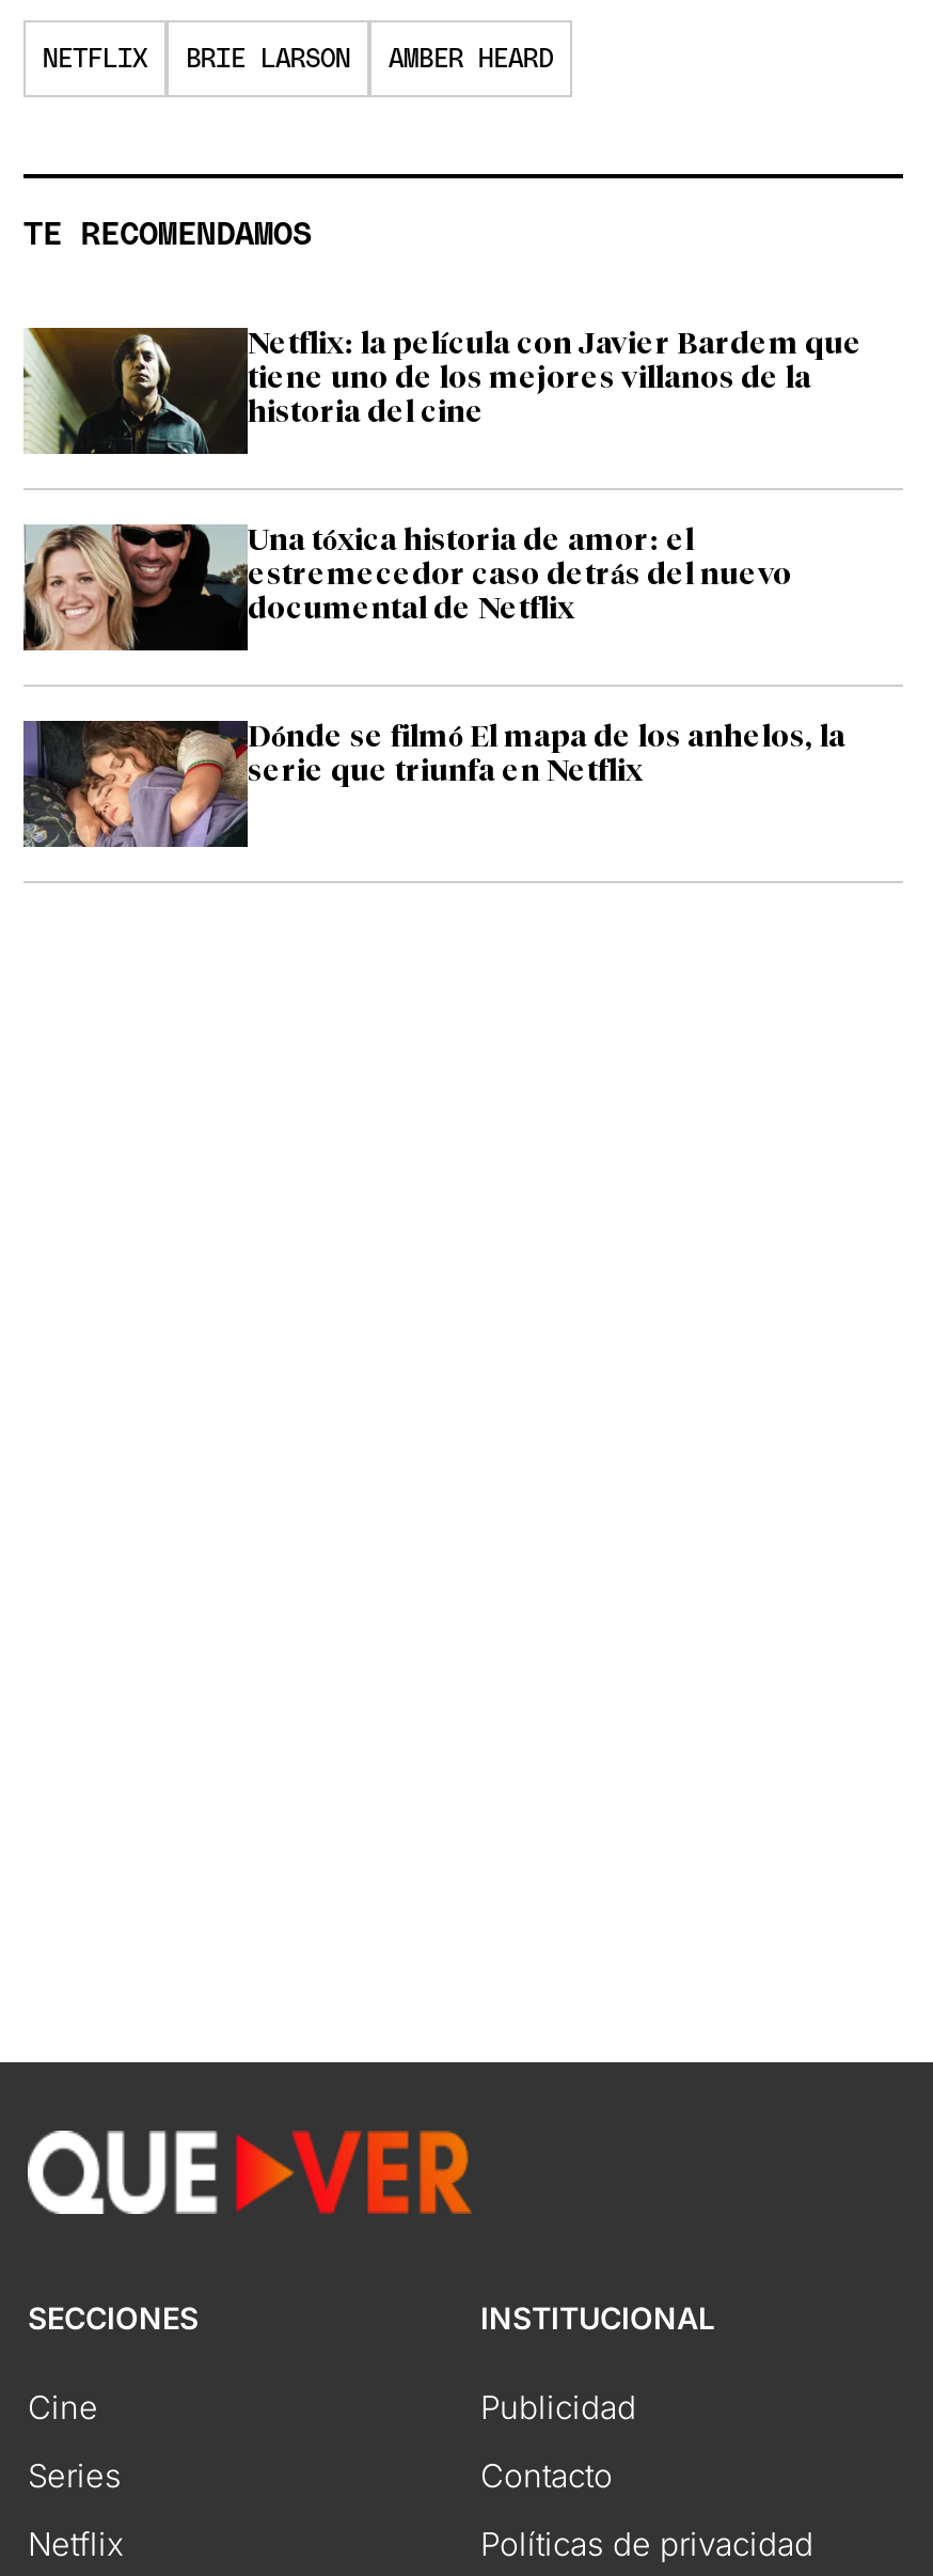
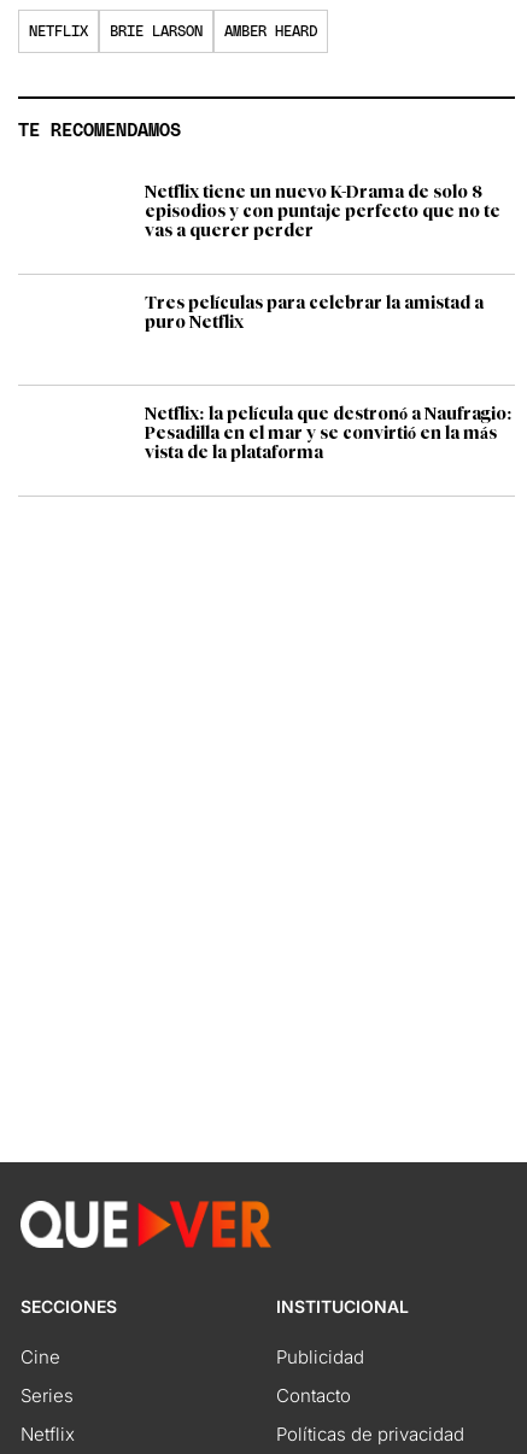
[21,326,250,456] [image] -> none
[248,325,863,430] Netflix: la película con Javier Bardem que | tiene uno de los mejores villanos de la | historia del cine -> [145,182,500,241] Netflix tiene un nuevo K-Drama de solo 8 | episodios y con puntaje perfecto que no te | vas a querer perder
[21,522,250,653] [image] -> none
[248,522,792,626] Una tóxica historia de amor: el | estremecedor caso detrás del nuevo | documental de Netflix -> [145,293,484,333] Tres películas para celebrar la amistad a | puro Netflix
[21,719,250,849] [image] -> none
[248,719,845,789] Dónde se filmó El mapa de los anhelos, la | serie que triunfa en Netflix -> [145,404,513,463] Netflix: la película que destronó a Naufragio: | Pesadilla en el mar y se convirtió en la más | vista de la plataforma

